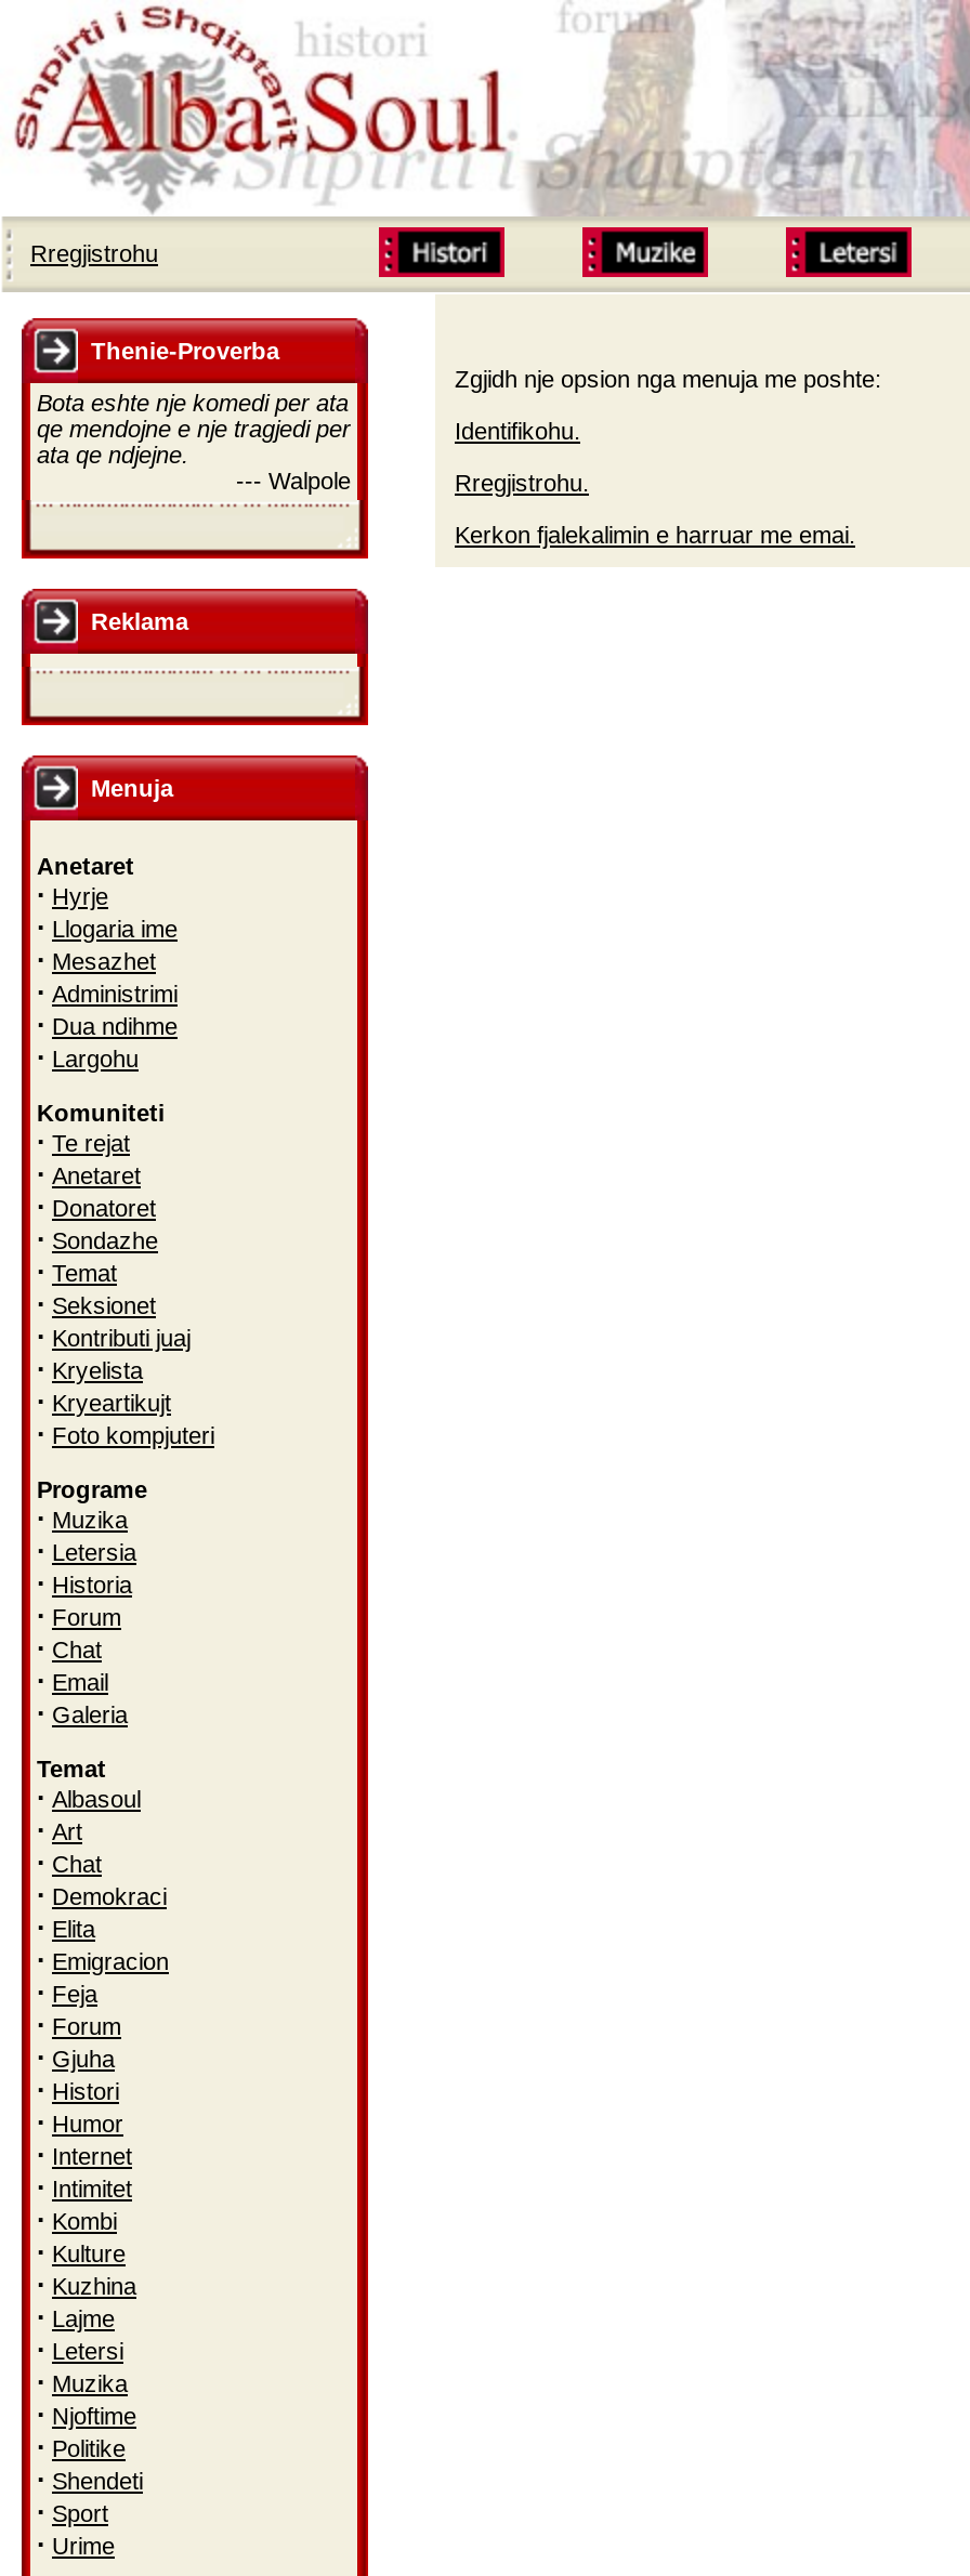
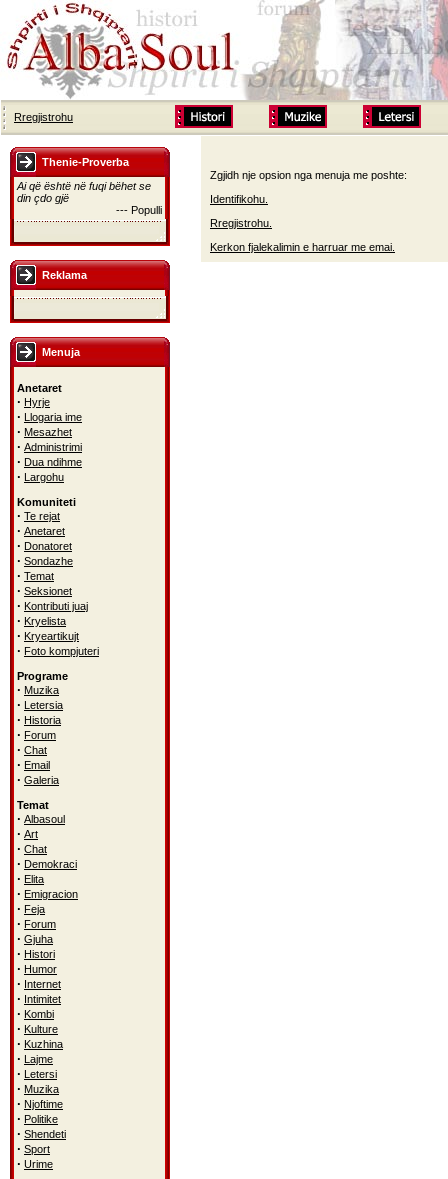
[37,390,351,494] Bota eshte nje komedi per ata | qe mendojne e nje tragjedi per | ata qe ndjejne. | --- Walpole -> [17,180,162,216] Ai që është në fuqi bëhet se | din çdo gjë | --- Populli

